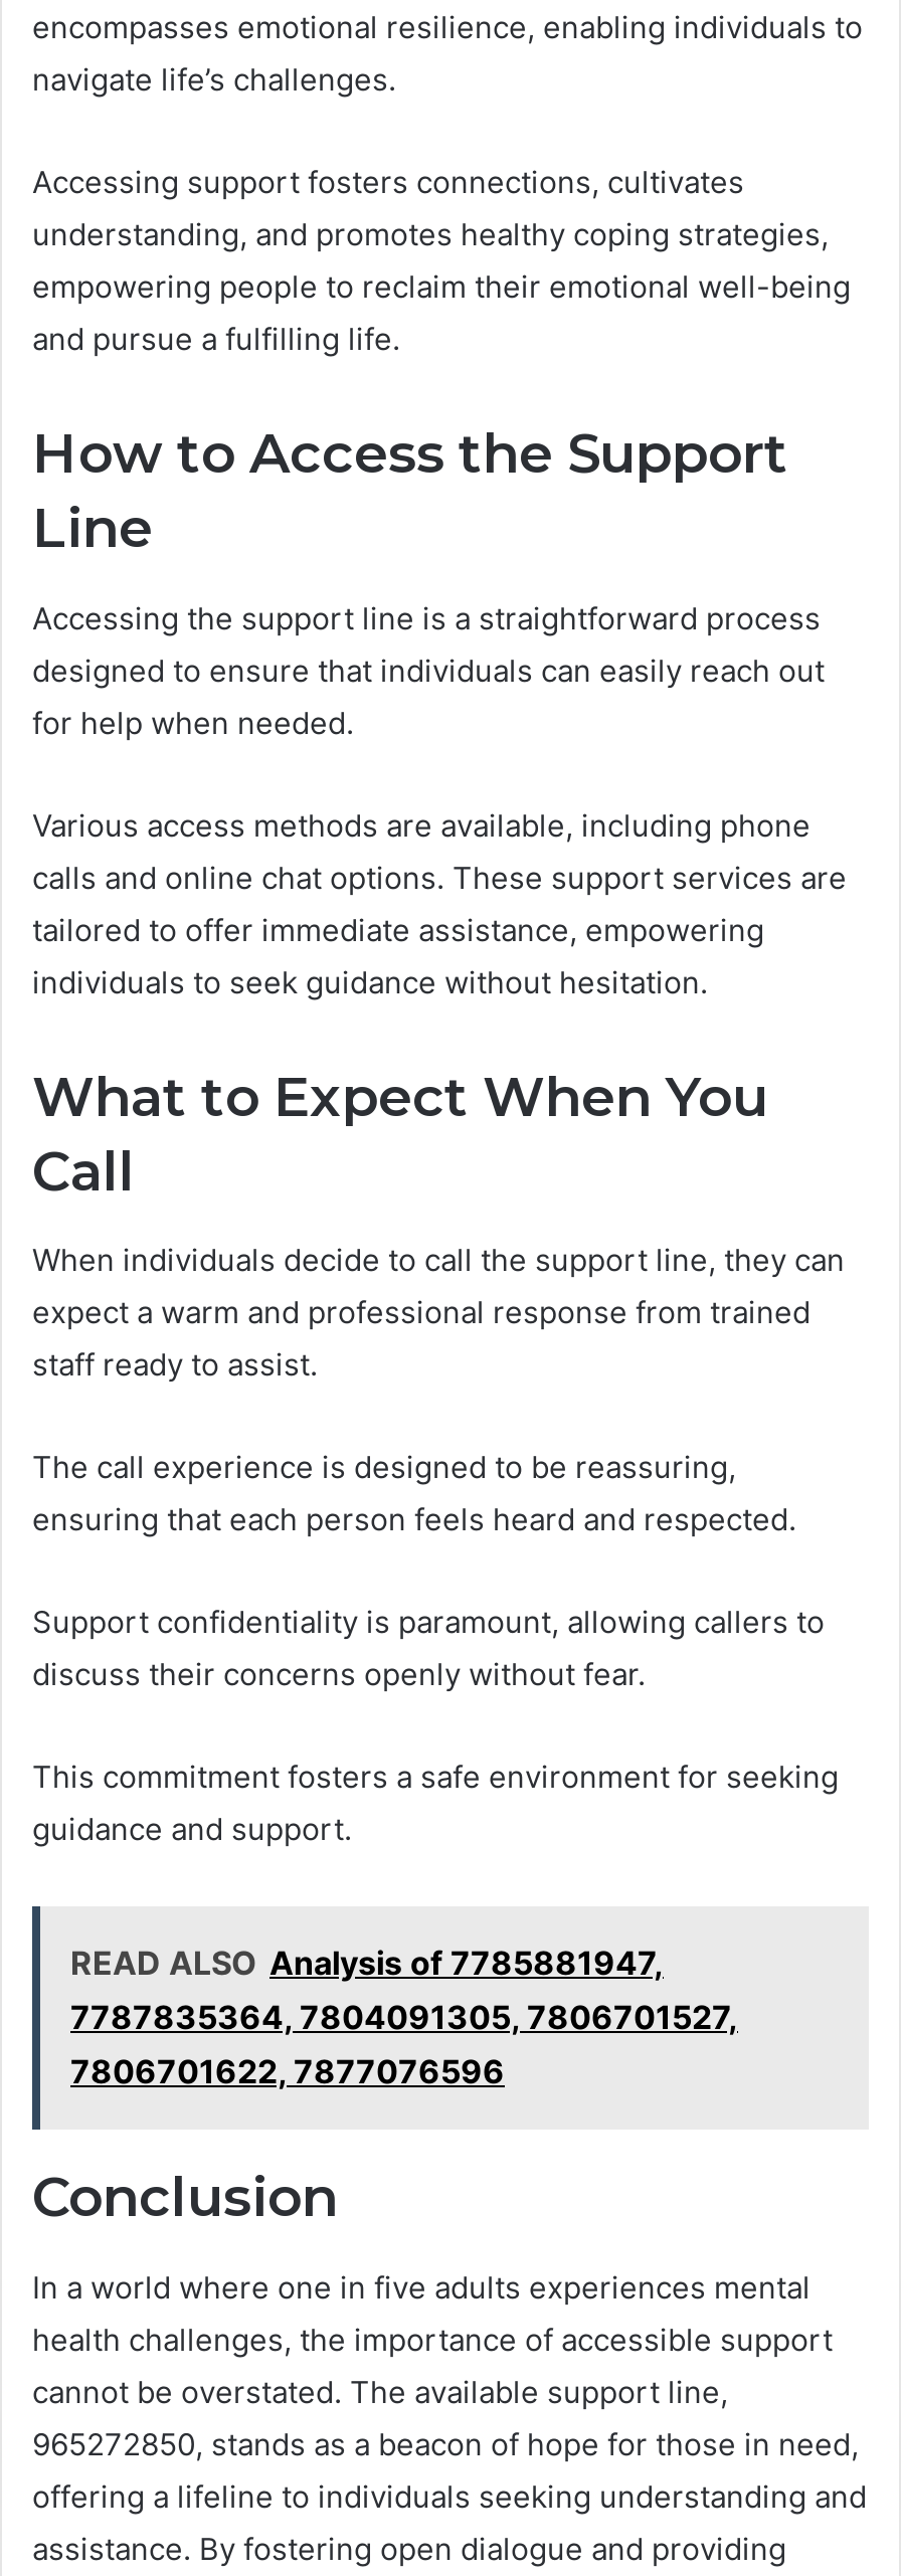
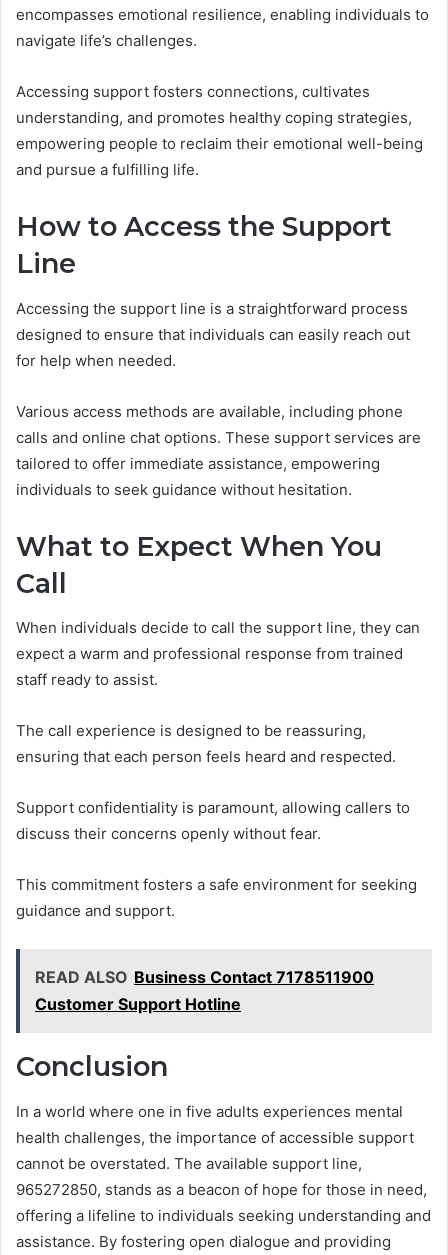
[70,1943,738,2092] READ ALSO Analysis of 7785881947, | 7787835364, 7804091305, 7806701527, | 7806701622, 7877076596 -> [35,967,374,1014] READ ALSO Business Contact 7178511900 | Customer Support Hotline

